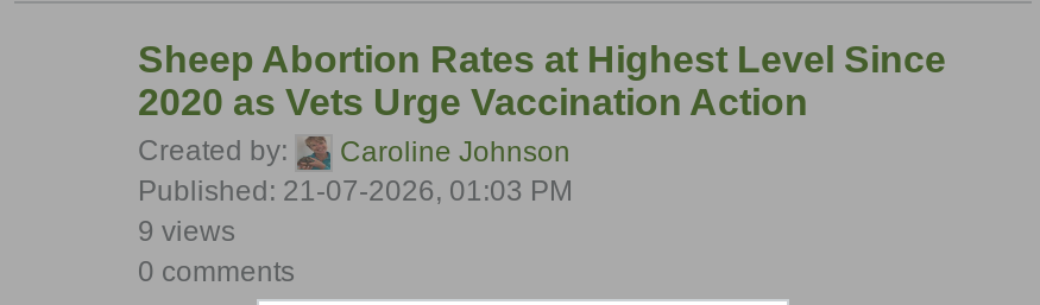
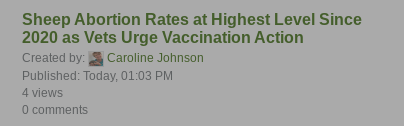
[138,175,573,208] Published: 21-07-2026, 01:03 PM -> [22,69,173,83] Published: Today, 01:03 PM
[138,216,235,249] 9 views -> [22,86,63,100] 4 views

